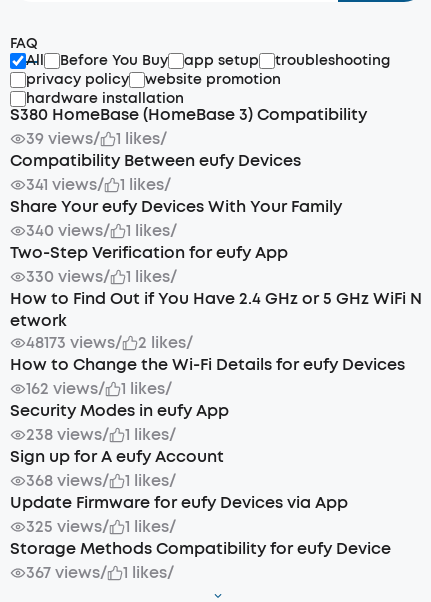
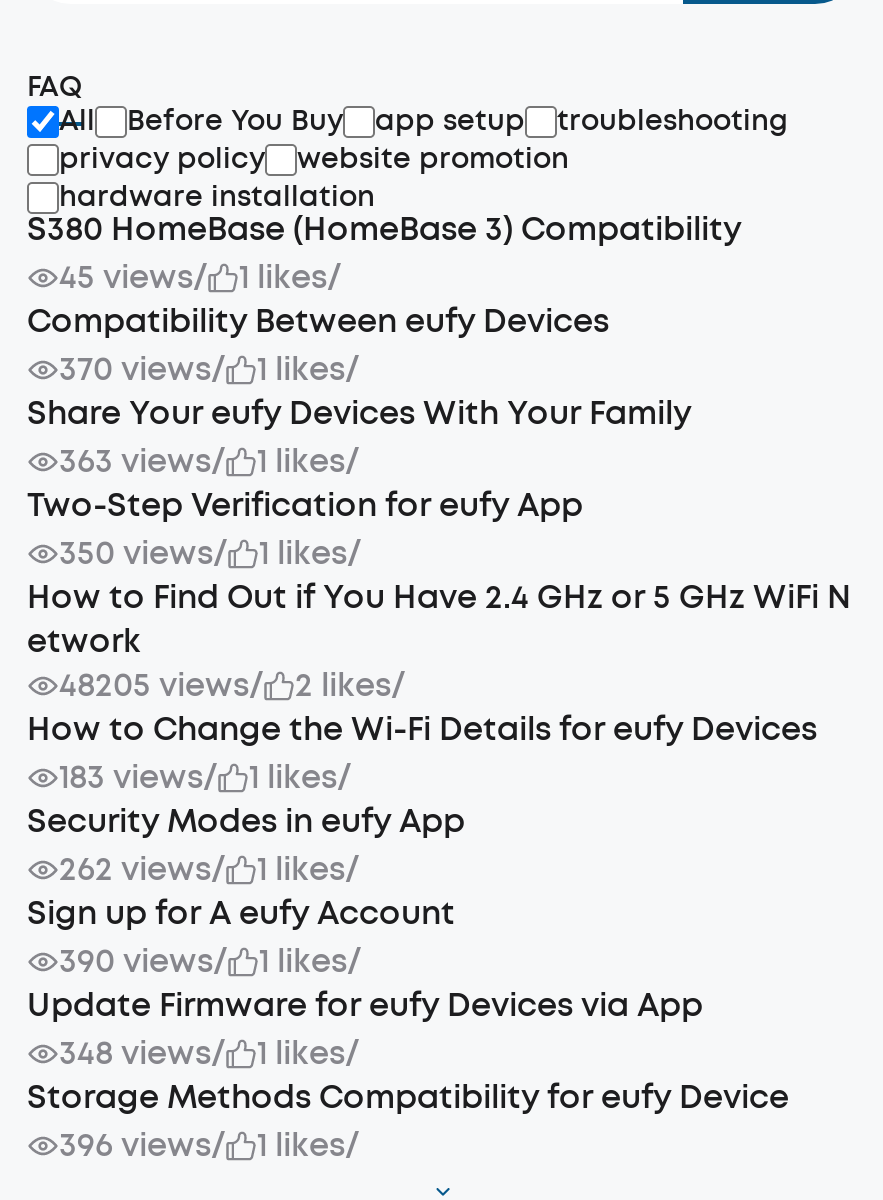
[26,128,100,149] 39 views/ -> [59,256,207,298] 45 views/
[26,174,104,195] 341 views/ -> [59,348,225,390] 370 views/
[26,220,110,241] 340 views/ -> [59,440,225,482] 363 views/
[26,266,110,287] 330 views/ -> [59,532,227,574] 350 views/
[26,332,193,353] 48173 views/ 2 likes/ -> [59,664,405,706] 48205 views/ 2 likes/
[26,378,105,399] 162 views/ -> [59,756,217,798] 183 views/
[26,424,109,445] 238 views/ -> [59,848,225,890] 262 views/
[26,470,109,491] 368 views/ -> [59,940,227,982] 390 views/
[26,516,109,537] 325 views/ -> [59,1032,225,1074] 348 views/
[26,562,107,583] 367 views/ -> [59,1124,225,1166] 396 views/

